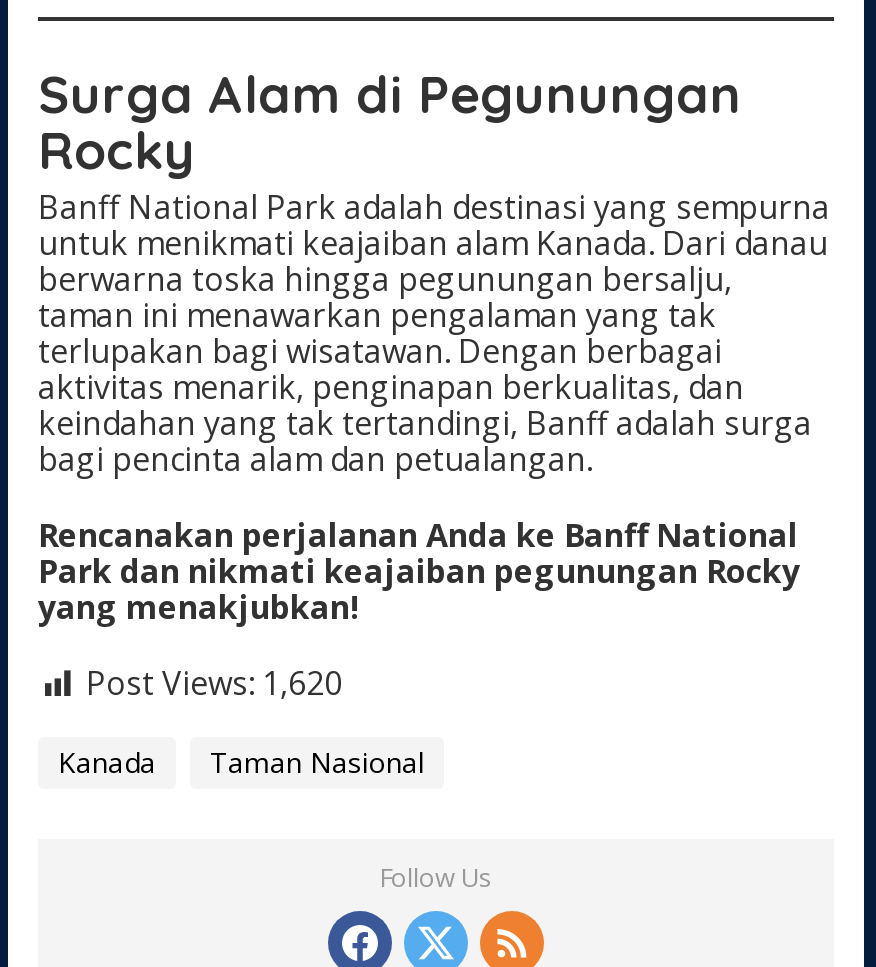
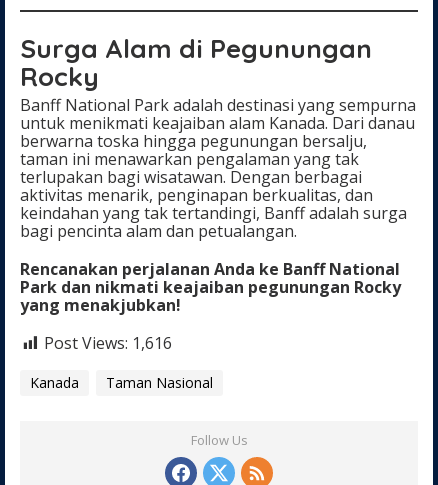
[86,662,342,706] Post Views: 1,620 -> [44,332,172,354] Post Views: 1,616

